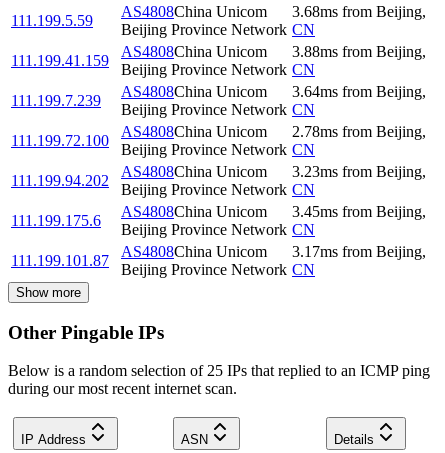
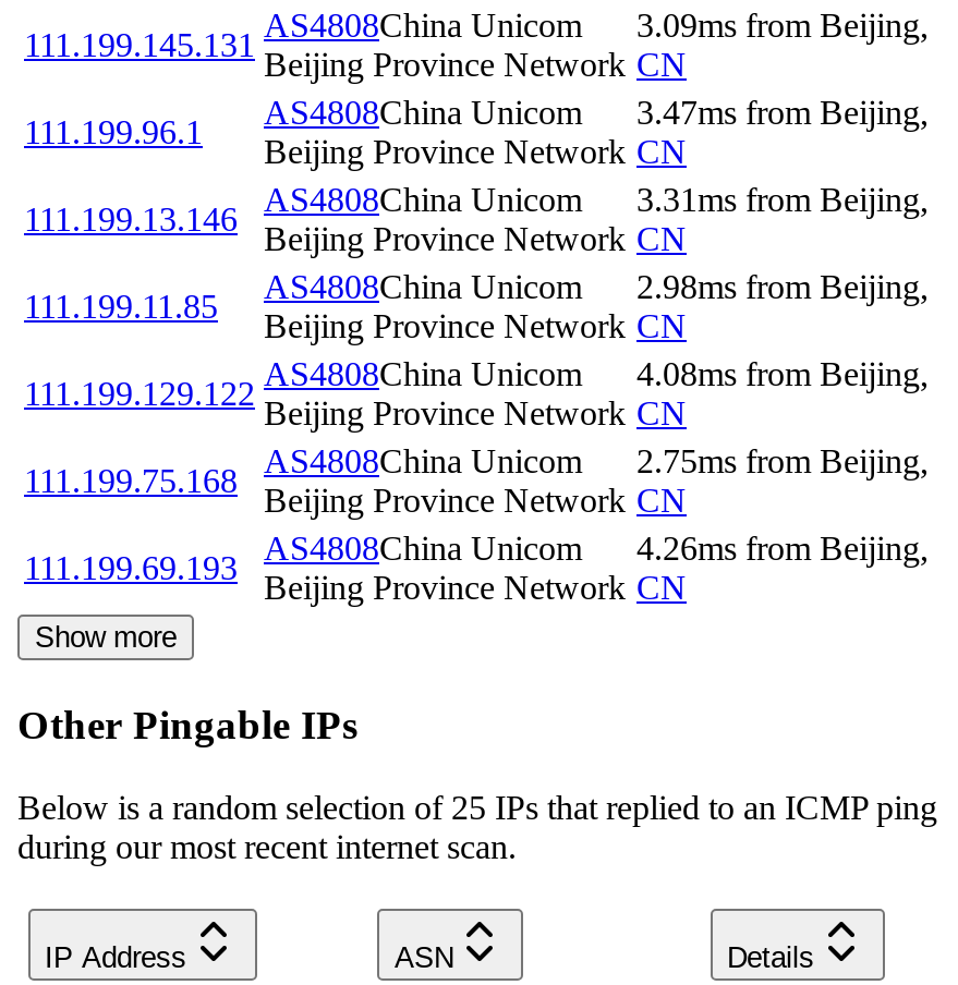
[292,3,426,20] 3.68ms from Beijing, -> [636,6,929,43] 3.09ms from Beijing,
[11,12,93,29] 111.199.5.59 -> [24,26,255,63] 111.199.145.131
[292,43,426,60] 3.88ms from Beijing, -> [636,93,929,131] 3.47ms from Beijing,
[11,52,109,69] 111.199.41.159 -> [24,113,203,150] 111.199.96.1
[292,83,426,100] 3.64 ms from Beijing, -> [636,181,929,218] 3.31 ms from Beijing,
[11,92,101,109] 111.199.7.239 -> [24,200,238,237] 111.199.13.146
[292,123,426,140] 2.78ms from Beijing, -> [636,268,929,305] 2.98ms from Beijing,
[11,132,109,149] 111.199.72.100 -> [24,287,218,324] 111.199.11.85
[292,163,426,180] 3.23ms from Beijing, -> [636,355,929,392] 4.08ms from Beijing,
[11,172,109,189] 111.199.94.202 -> [24,375,255,412] 111.199.129.122
[292,203,426,220] 3.45ms from Beijing, -> [636,442,929,479] 2.75ms from Beijing,
[11,212,101,229] 111.199.175.6 -> [24,462,238,499] 111.199.75.168
[292,243,426,260] 3.17ms from Beijing, -> [636,529,929,566] 4.26ms from Beijing,
[11,252,109,269] 111.199.101.87 -> [24,549,238,586] 111.199.69.193

